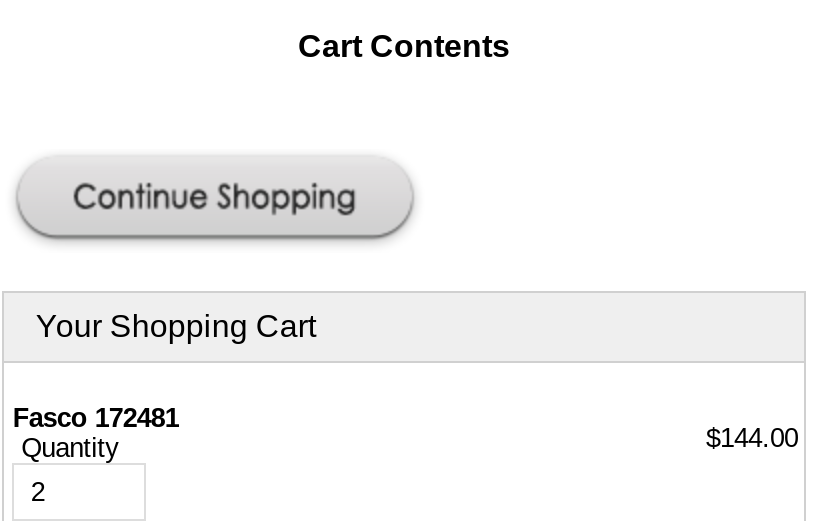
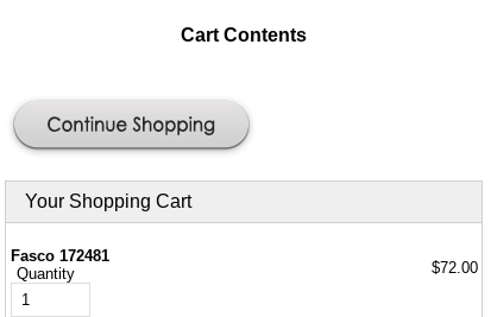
[706,423,798,453] $144.00 -> [432,259,478,277] $72.00

